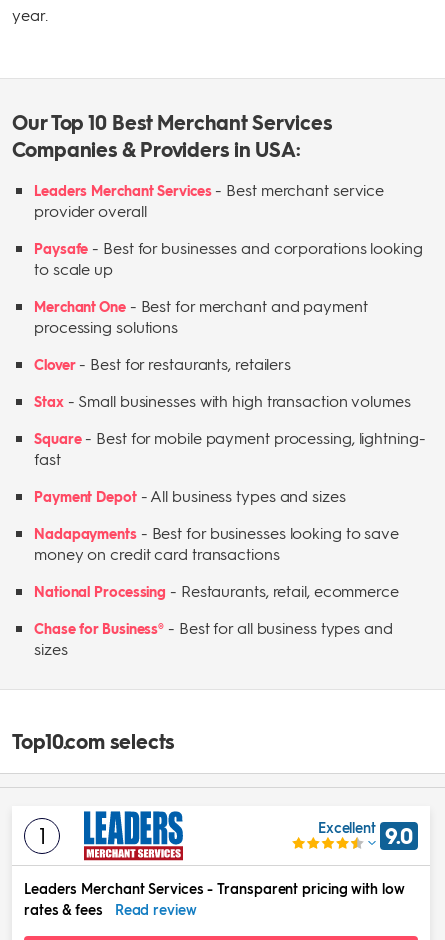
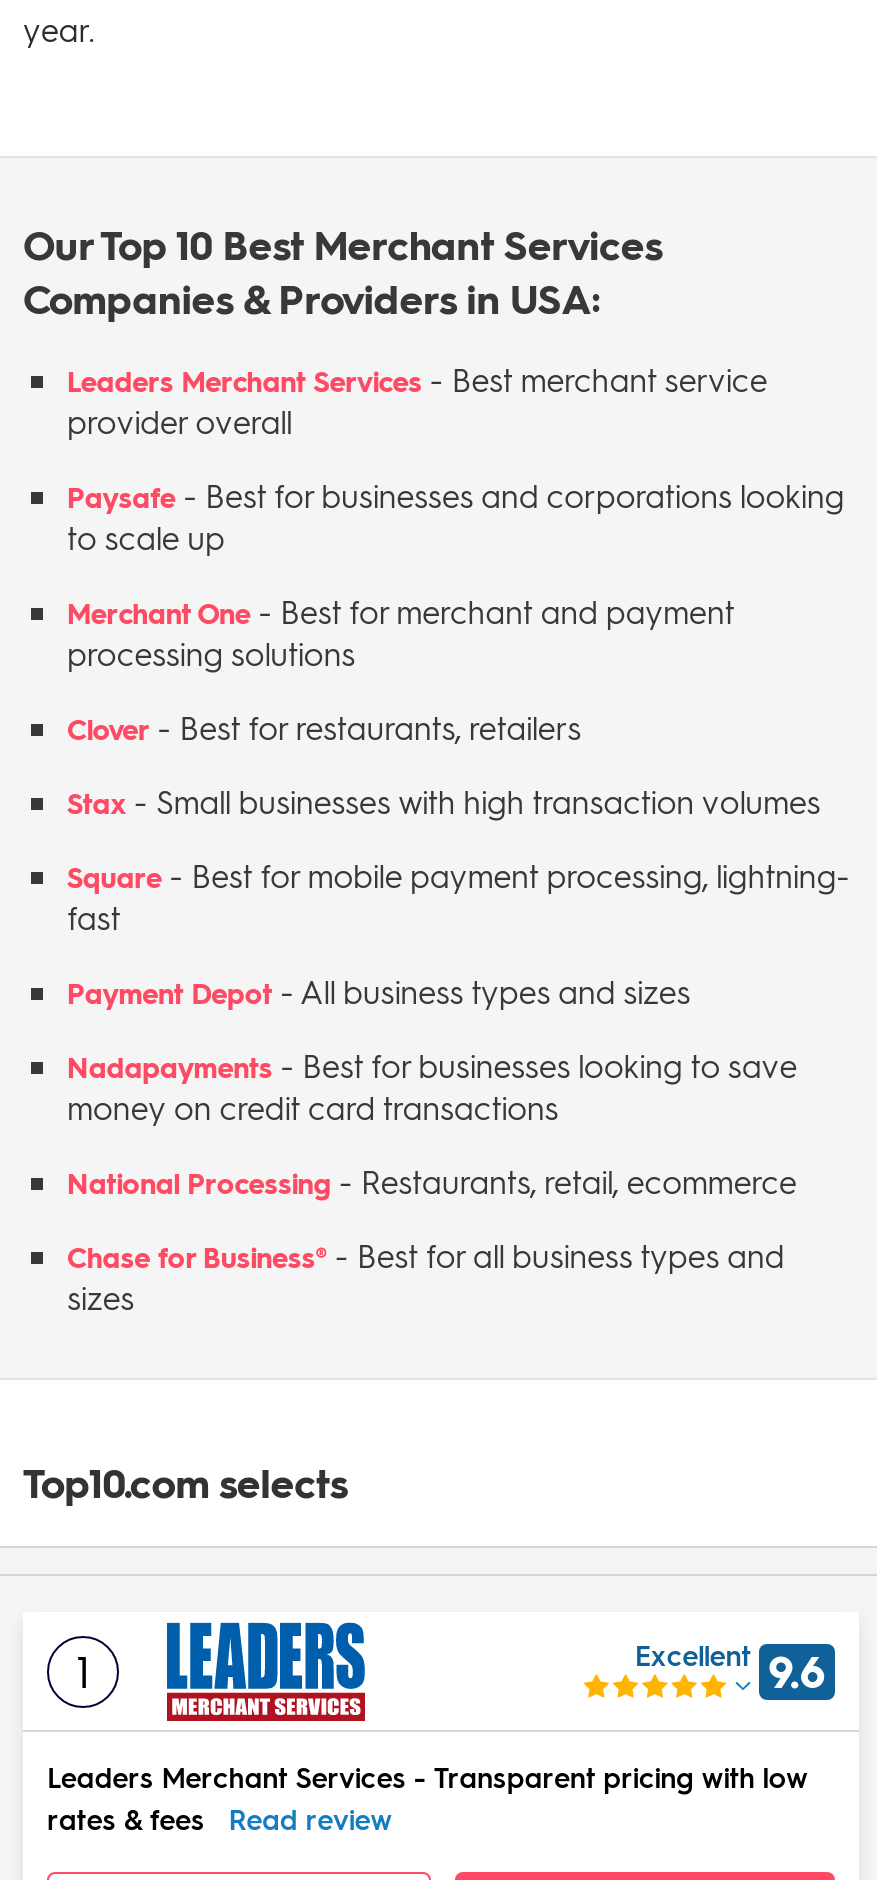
[318,818,413,850] Excellent 9.0 -> [635,1636,826,1700] Excellent 9.6

